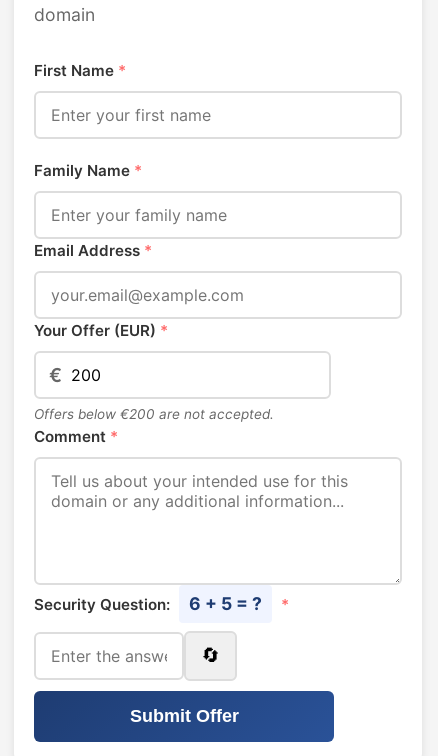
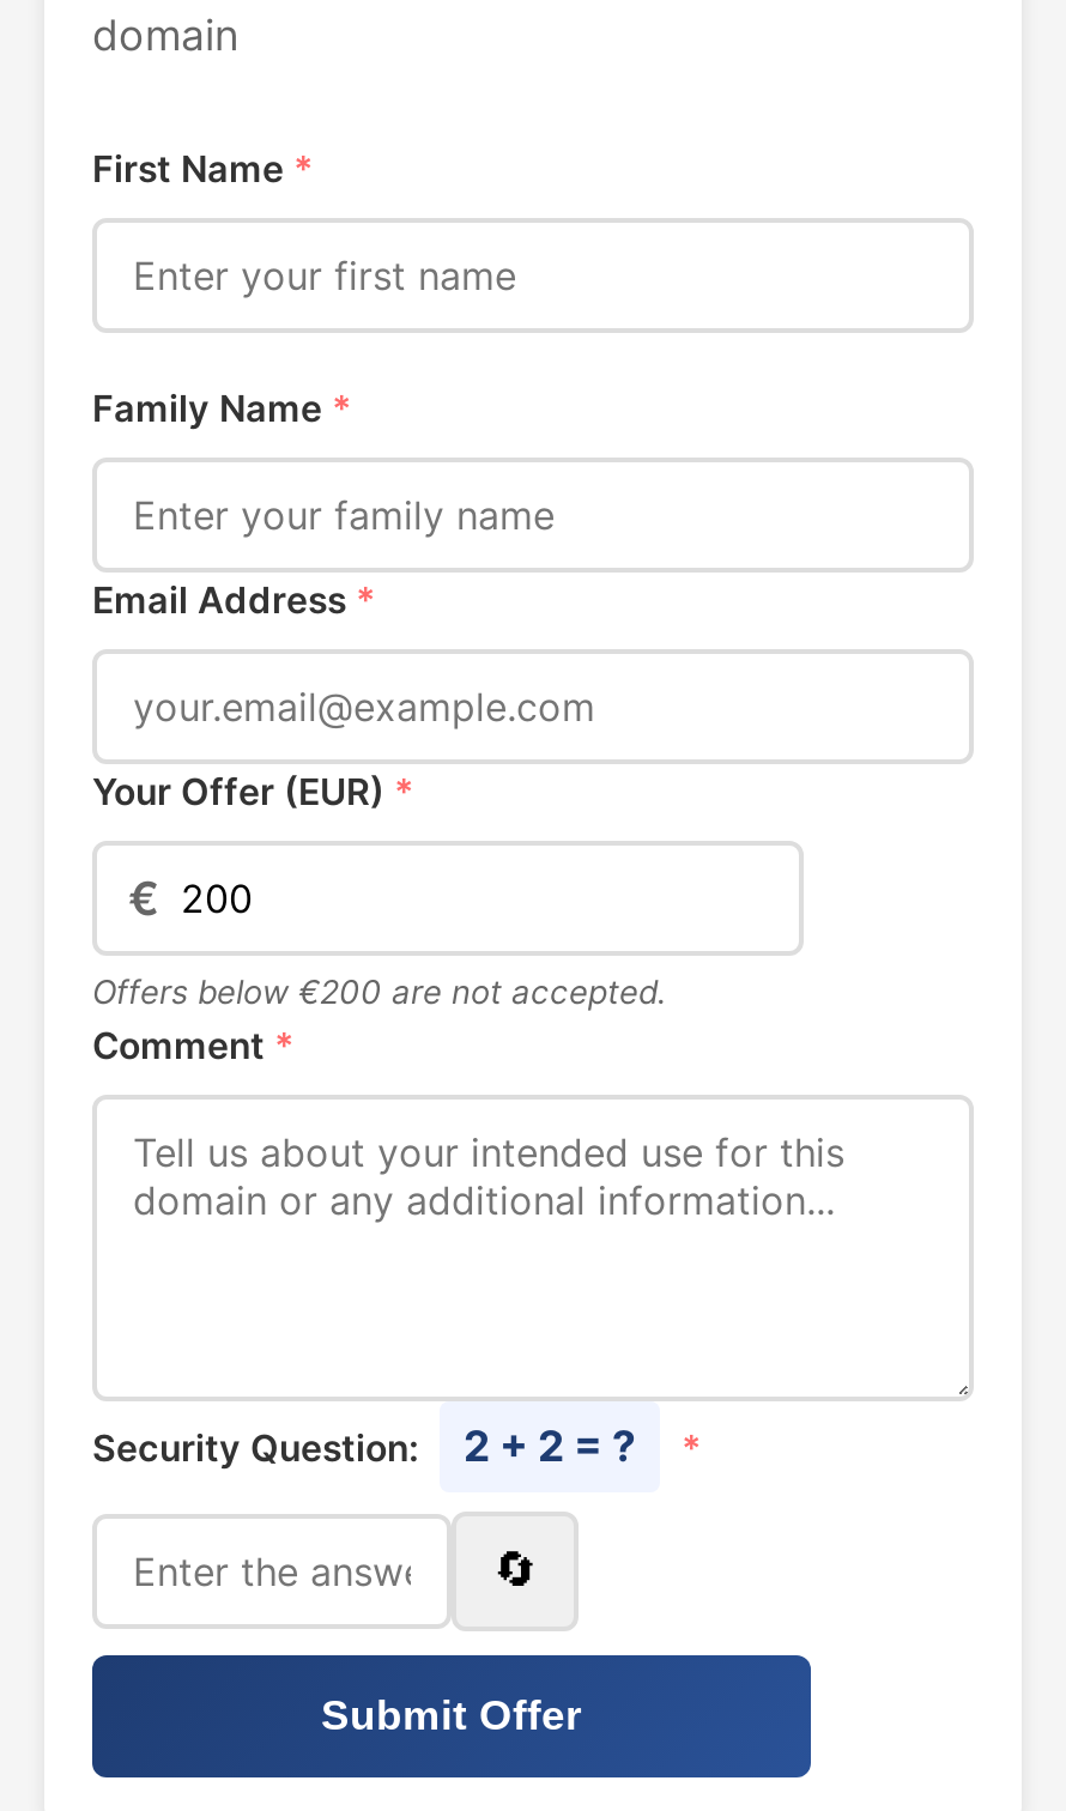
[189,593,262,614] 6 + 5 = ? -> [464,1421,636,1471] 2 + 2 = ?

